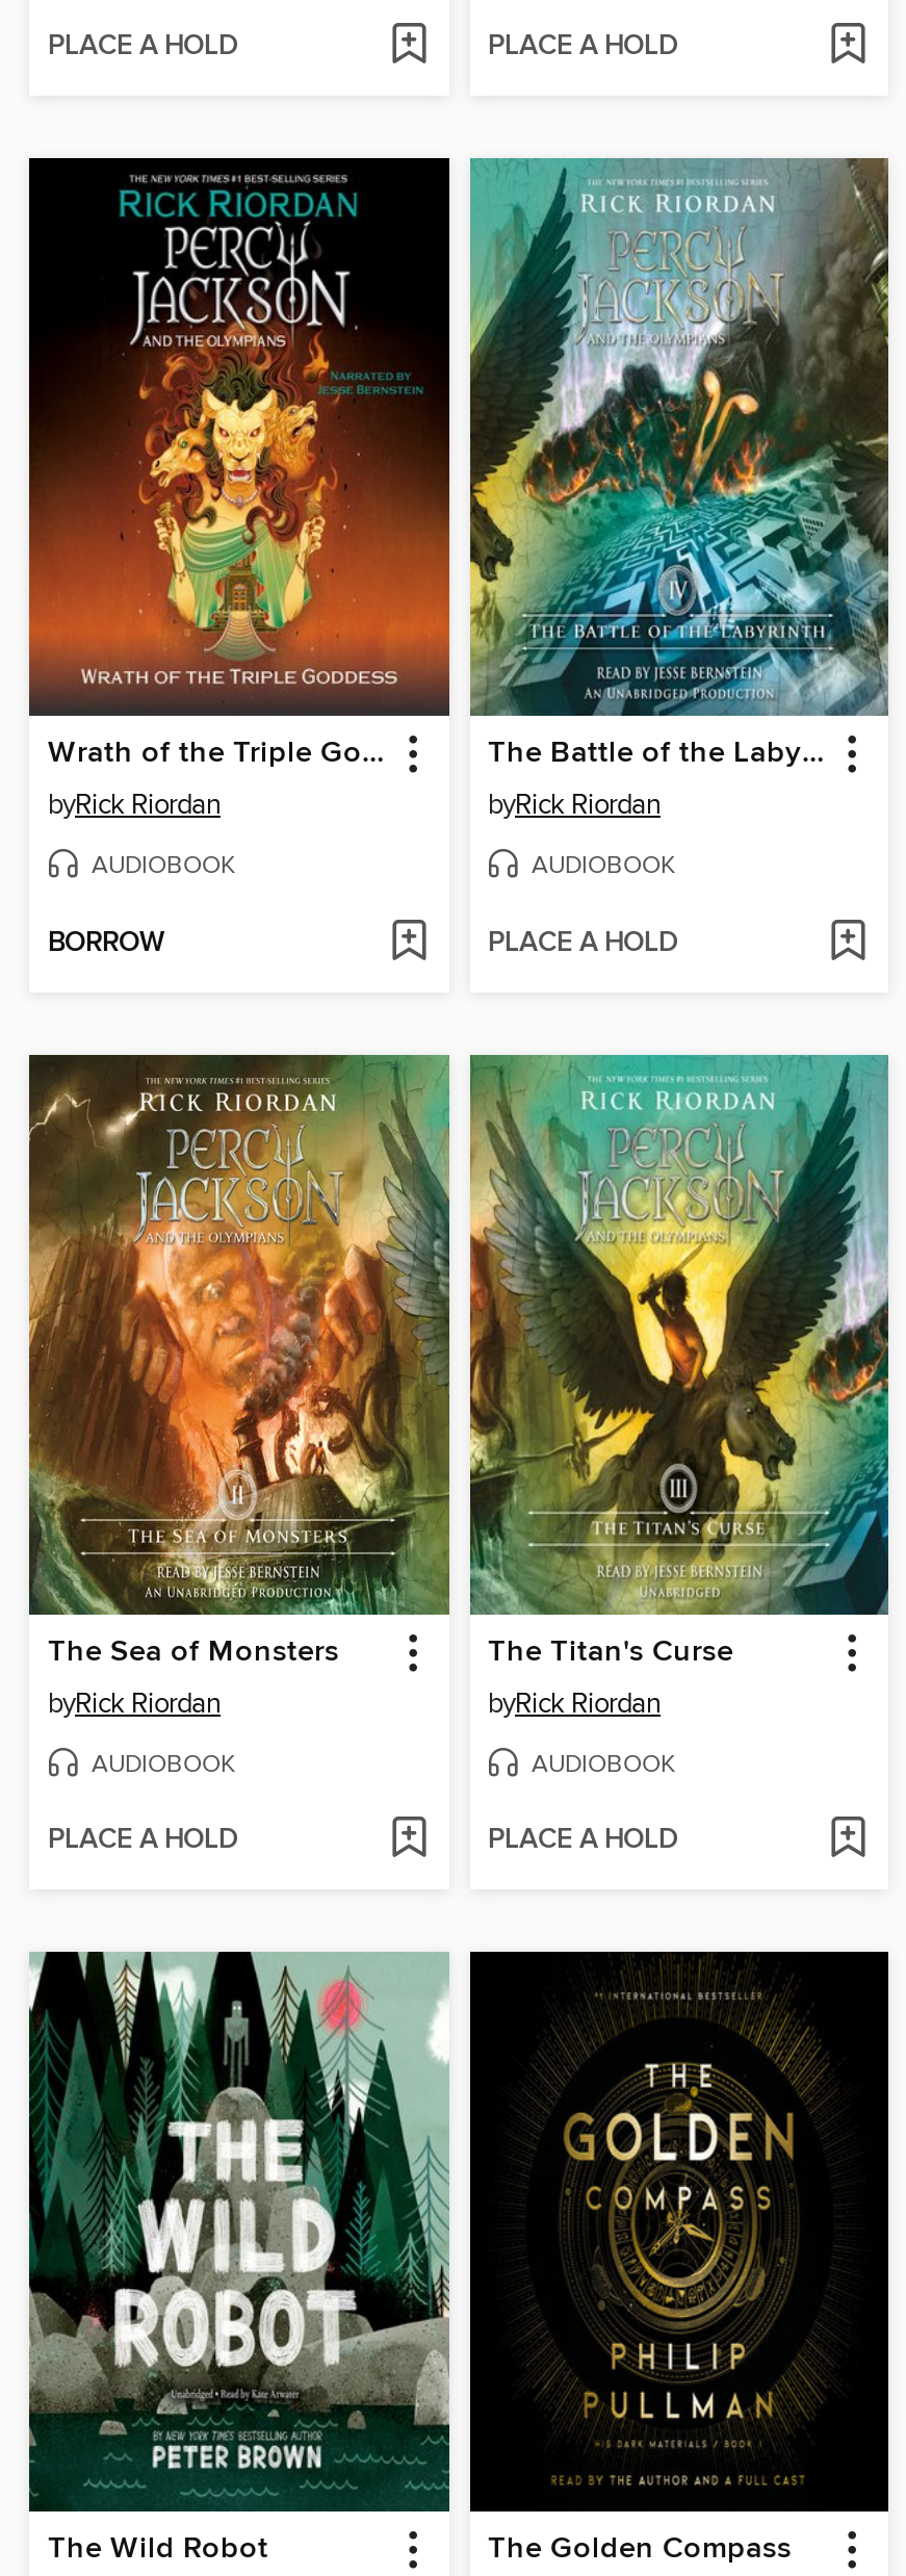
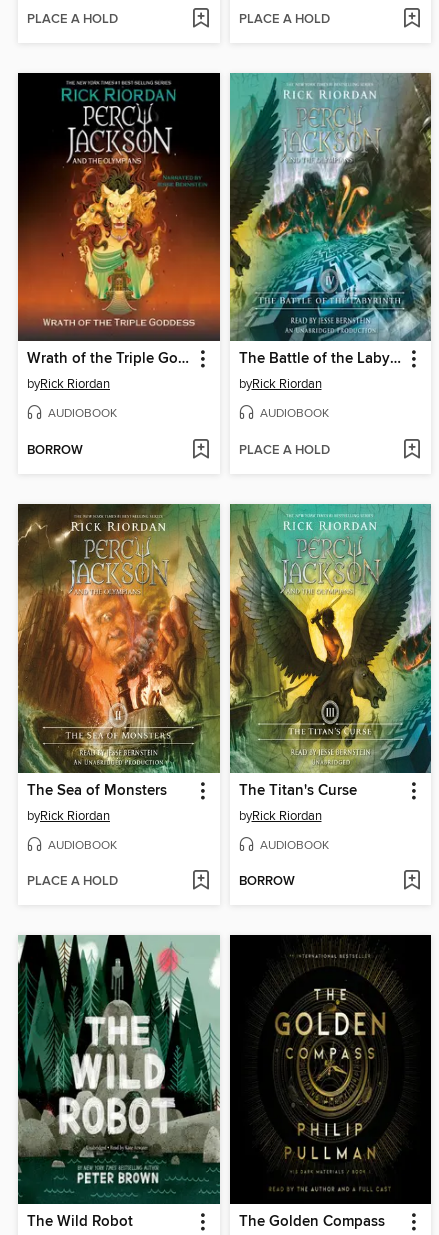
[488,1823,677,1859] PLACE A HOLD -> [238,873,294,890] BORROW

